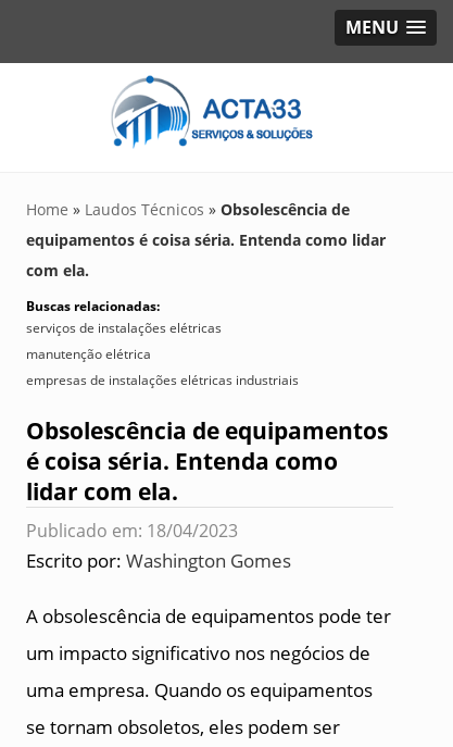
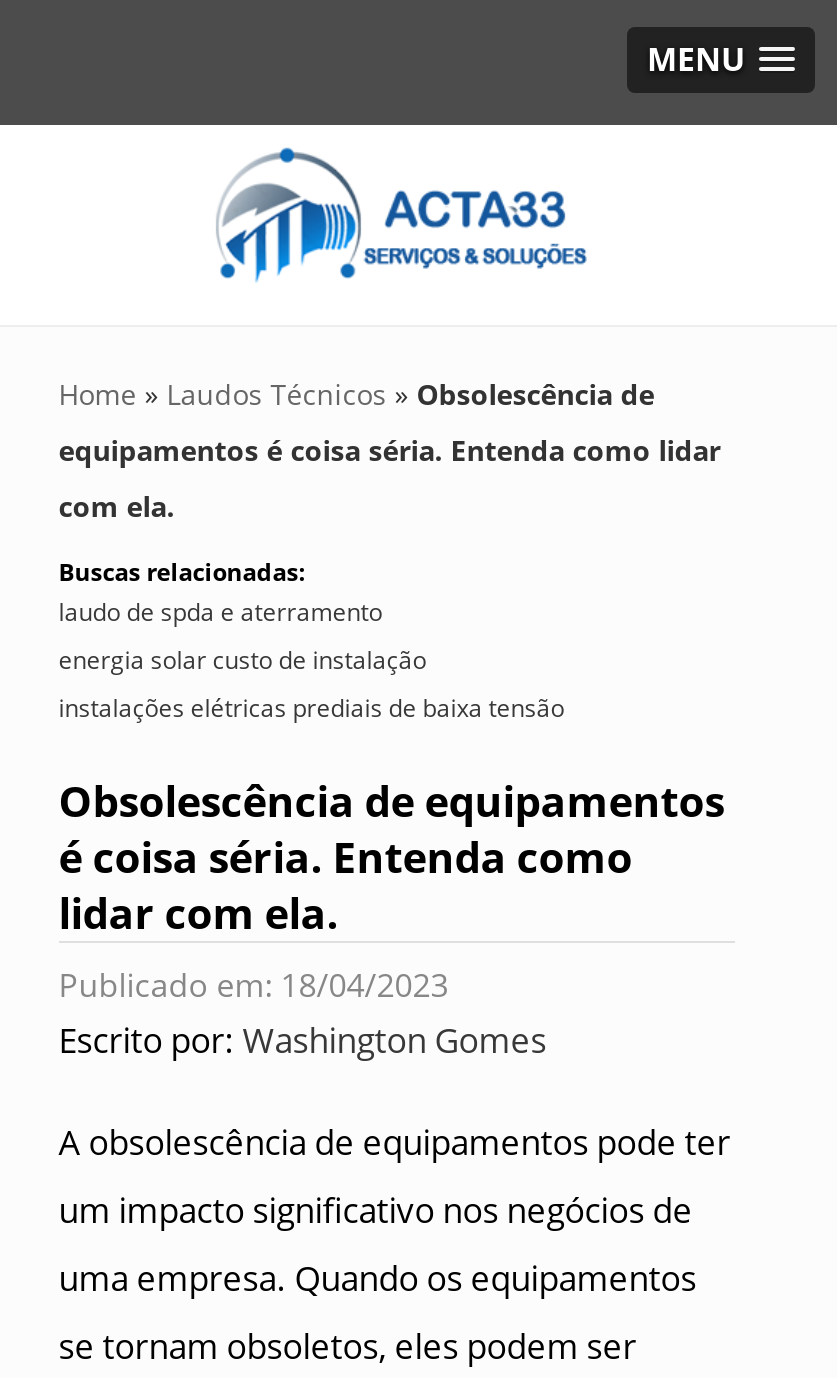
[26,319,299,389] serviços de instalações elétricas | manutenção elétrica | empresas de instalações elétricas industriais -> [59,595,565,725] laudo de spda e aterramento | energia solar custo de instalação | instalações elétricas prediais de baixa tensão

